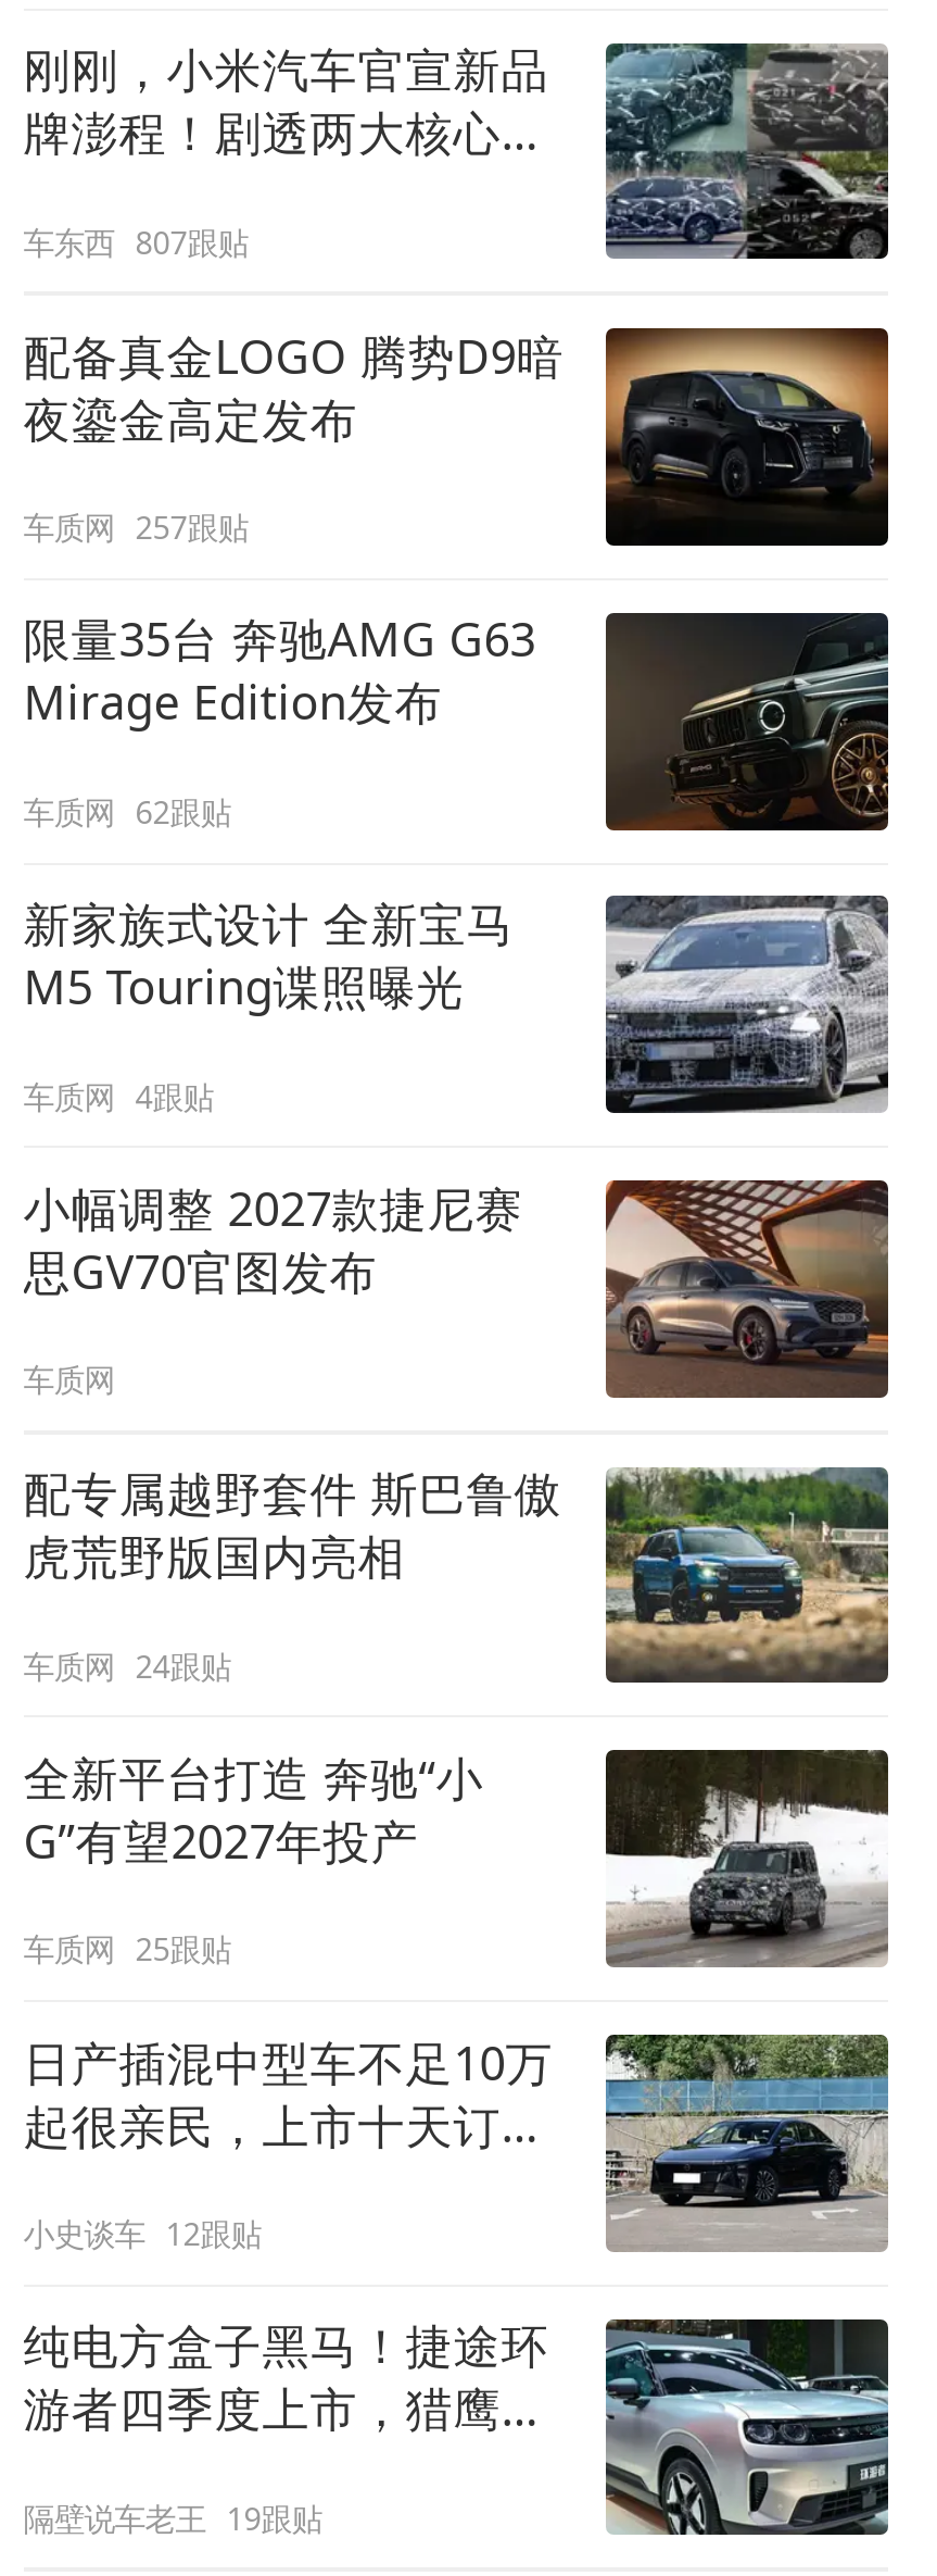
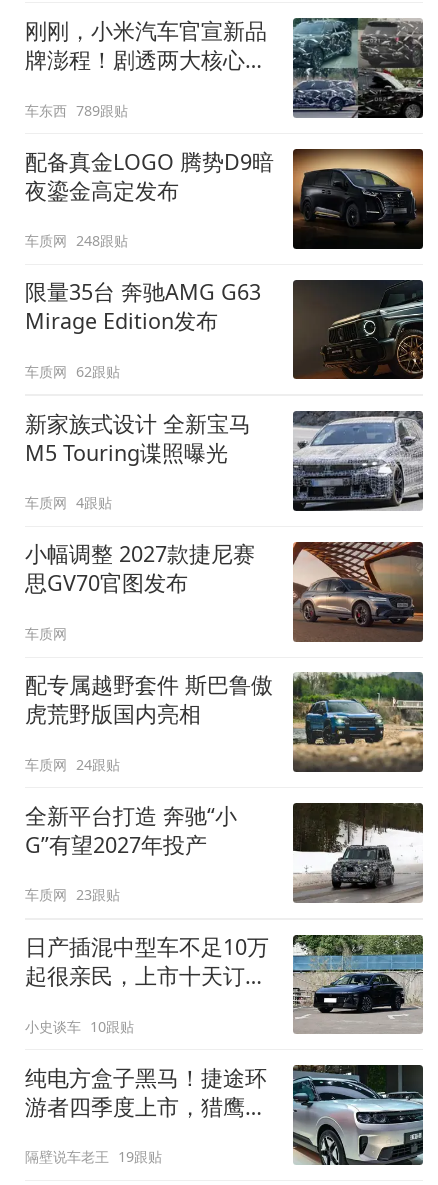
[23,221,248,262] 车东西 807跟贴 -> [25,100,128,119] 车东西 789跟贴
[23,507,248,548] 车质网 257跟贴 -> [25,231,128,250] 车质网 248跟贴
[23,1929,231,1970] 车质网 25跟贴 -> [25,885,120,904] 车质网 23跟贴
[23,2213,261,2254] 小史谈车 12跟贴 -> [25,1017,134,1036] 小史谈车 10跟贴

